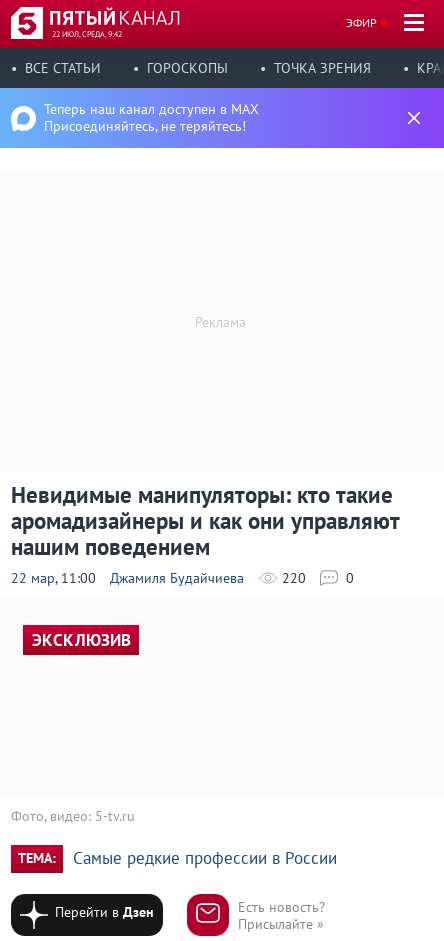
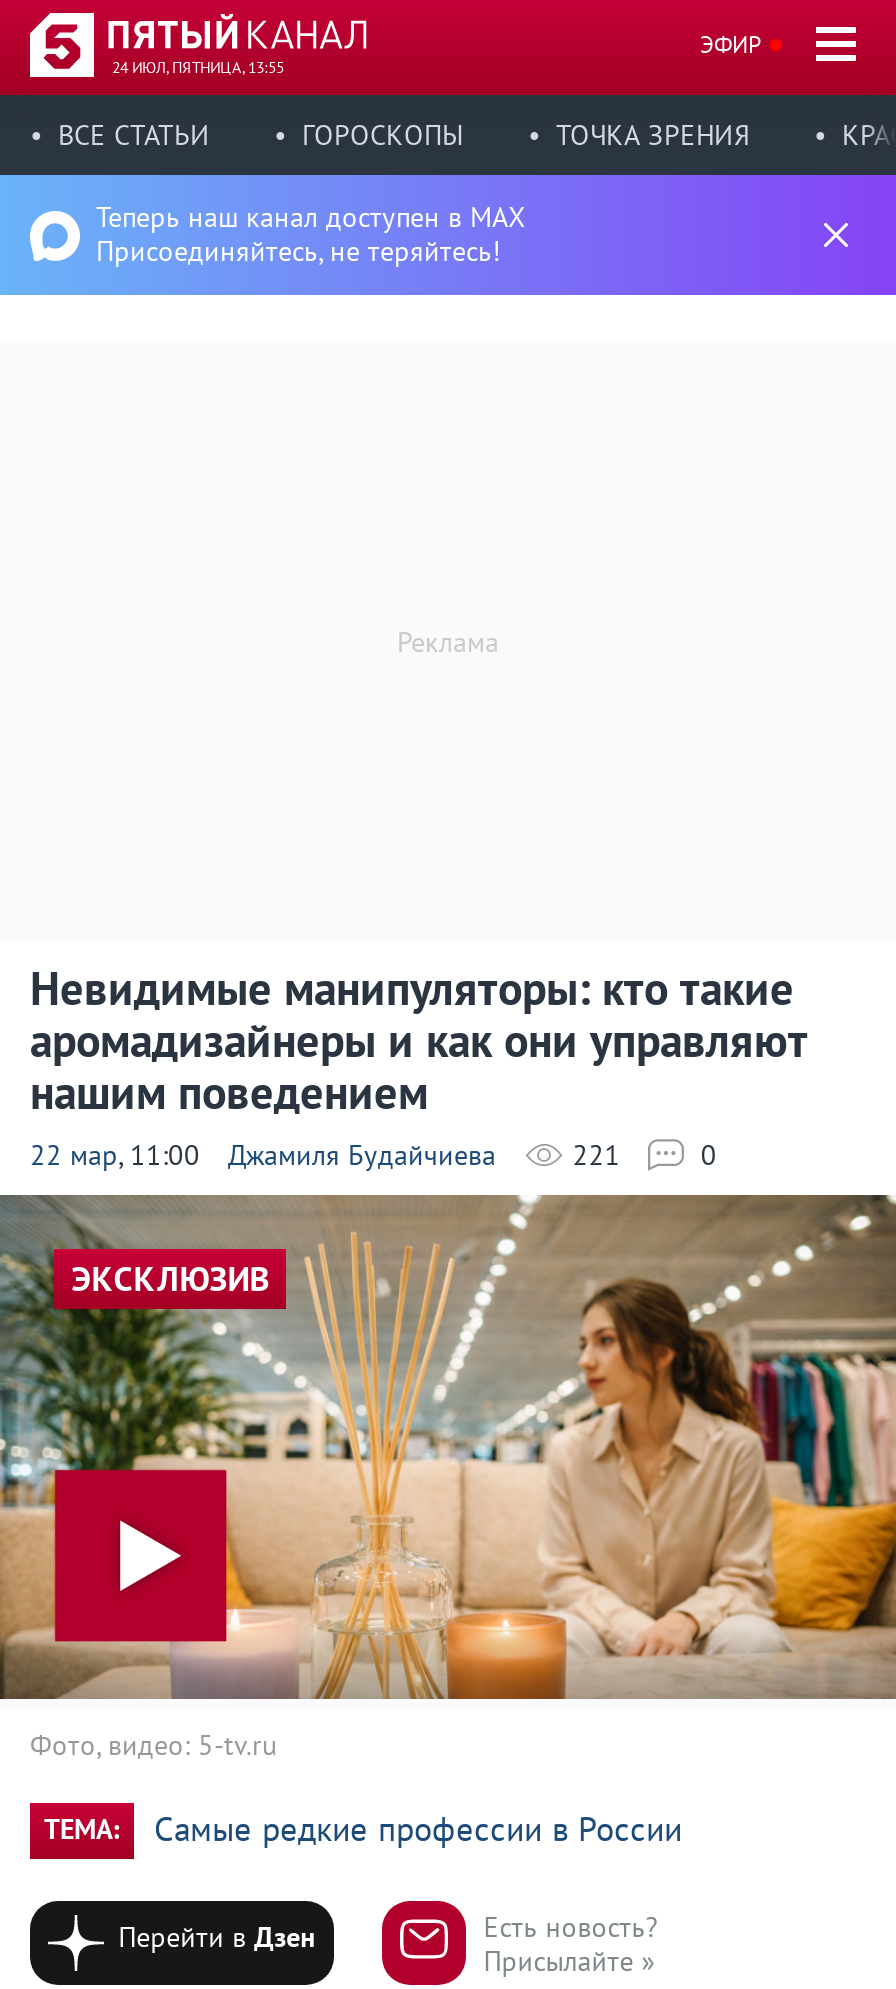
[52,29,122,39] 22 ИЮЛ, СРЕДА, 9:42 -> [112,57,284,77] 24 ИЮЛ, ПЯТНИЦА, 13:55
[282,569,306,587] 220 -> [572,1137,620,1173] 221
none -> [6,1193,890,1701] [image]

